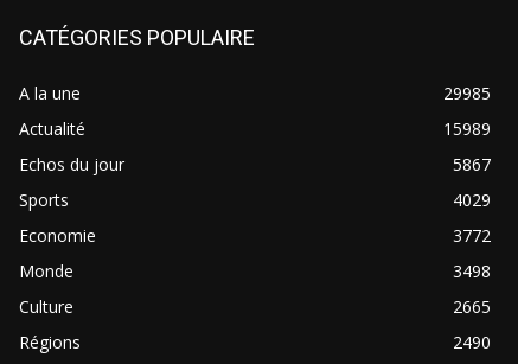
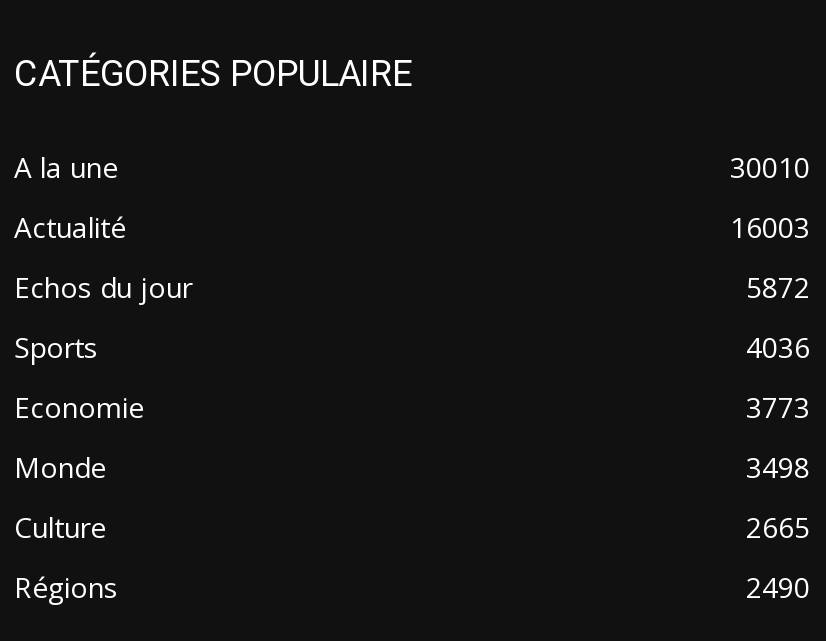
[443,82,491,104] 29985 -> [730,148,810,186] 30010
[443,117,491,140] 15989 -> [730,208,810,246] 16003
[453,153,491,176] 5867 -> [746,268,810,306] 5872
[453,189,491,211] 4029 -> [746,328,810,366] 4036
[453,224,491,247] 3772 -> [746,388,810,426] 3773

